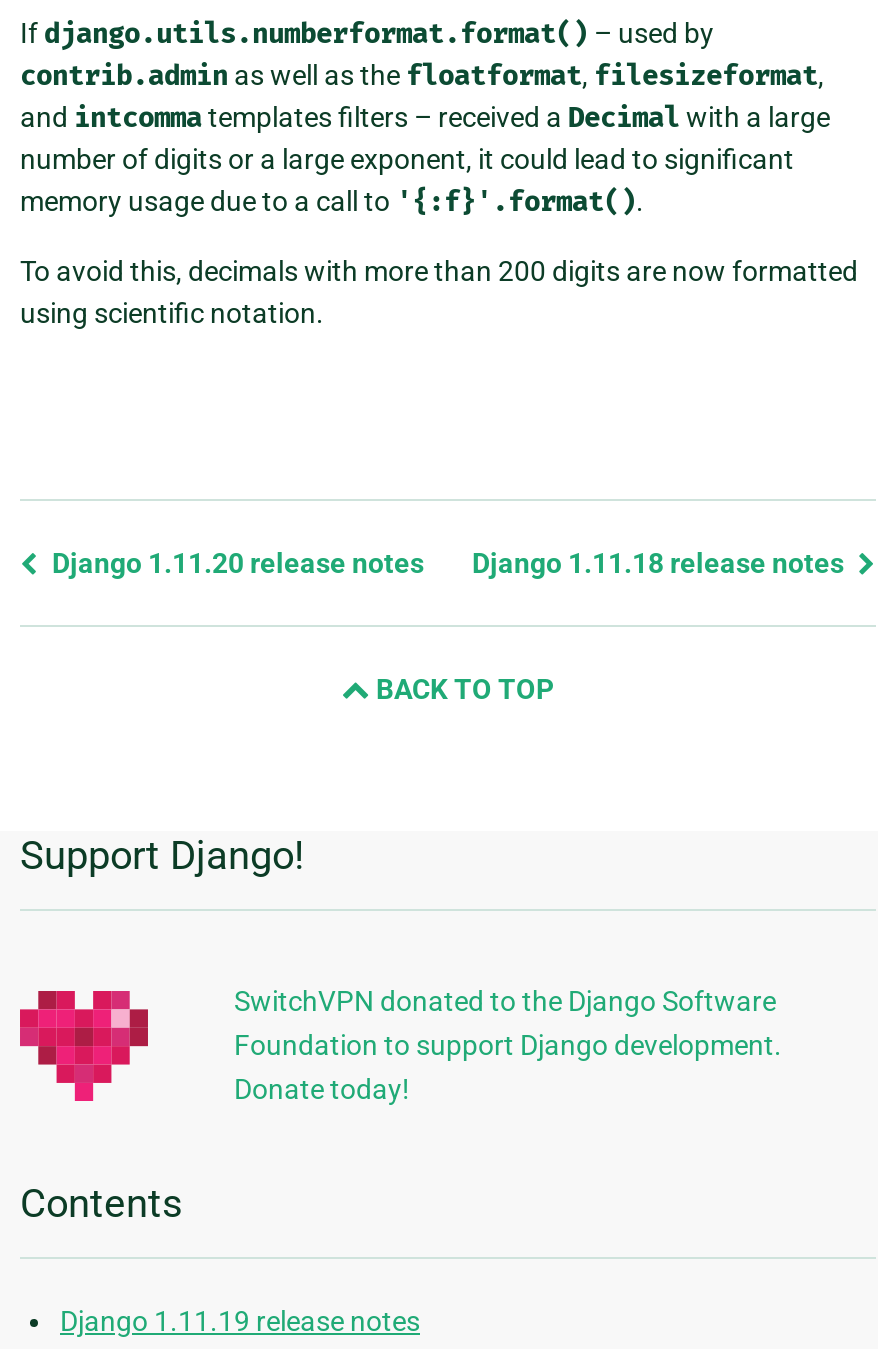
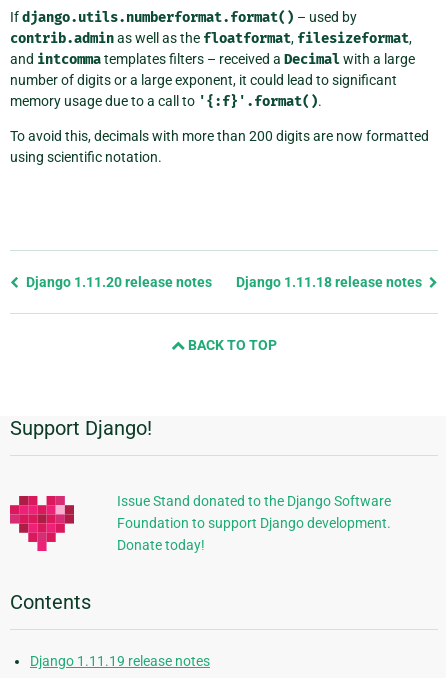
[234,986,776,1018] SwitchVPN donated to the Django Software -> [117,493,391,509] Issue Stand donated to the Django Software

